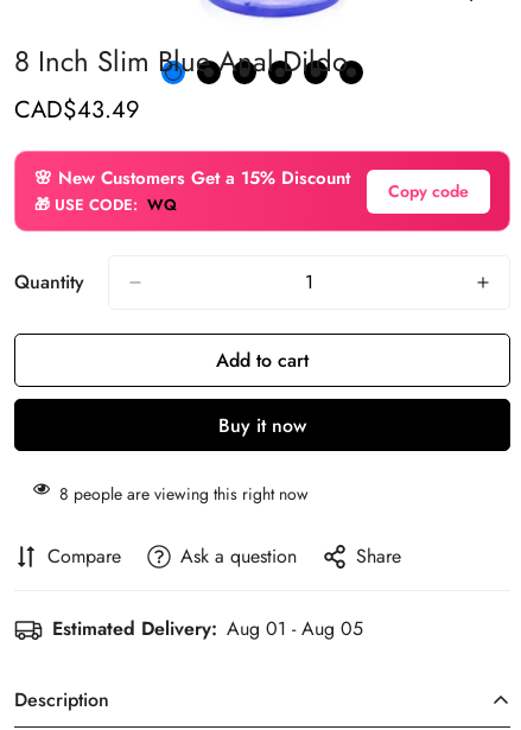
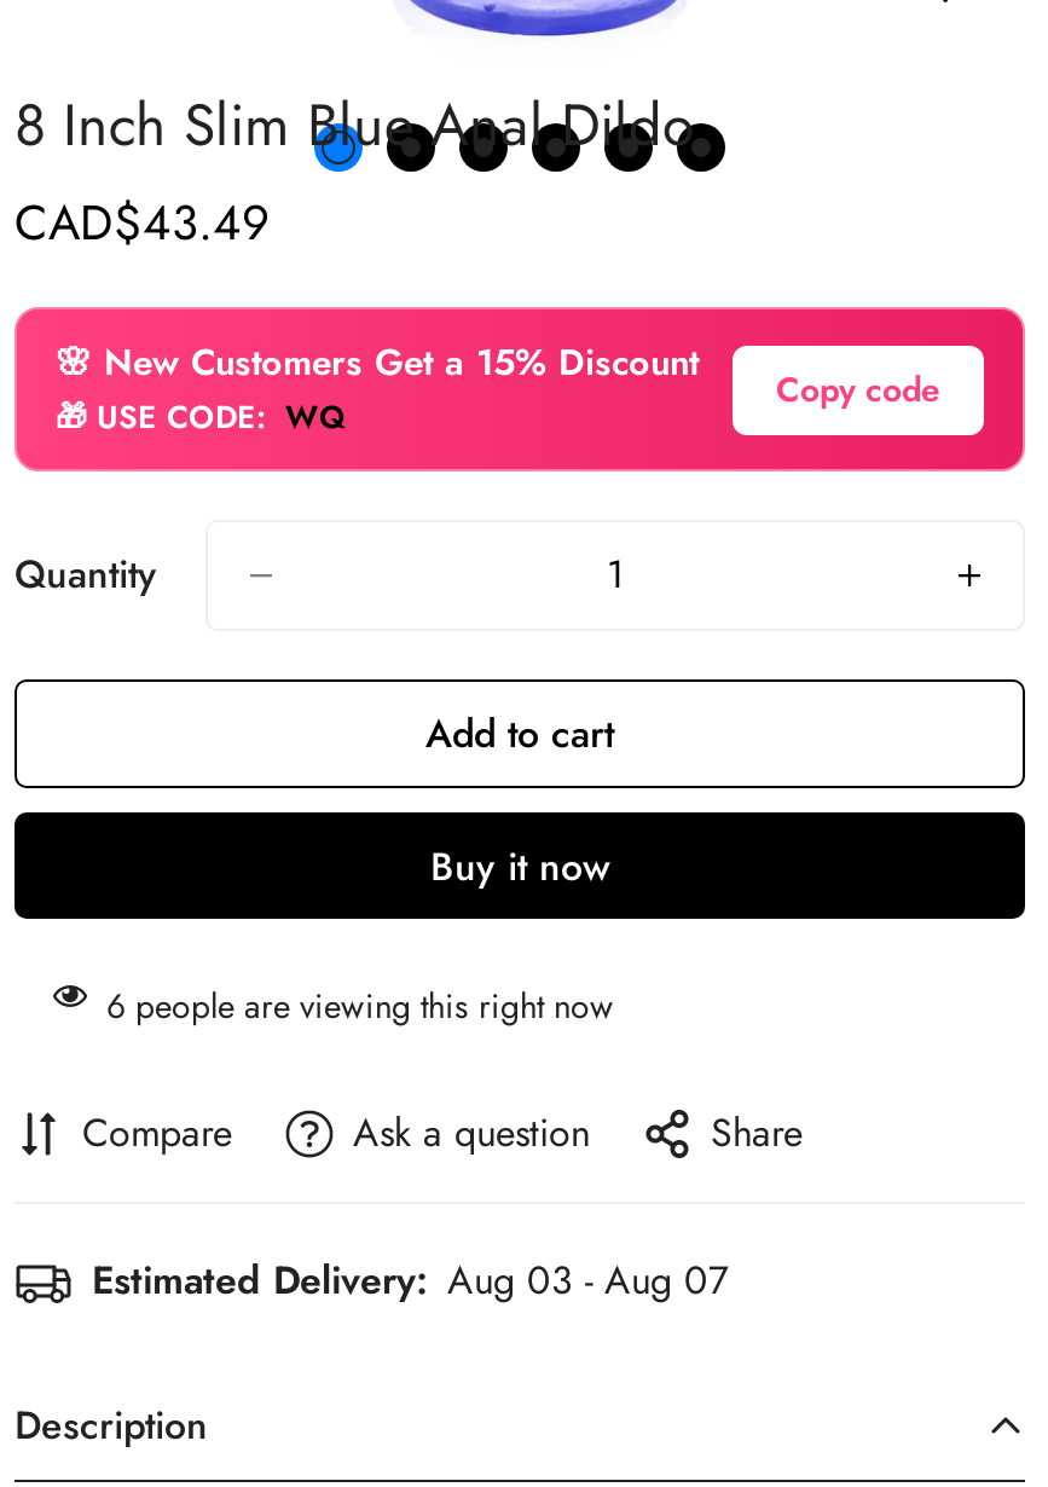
[59,482,309,506] 8 people are viewing this right now -> [106,982,614,1031] 6 people are viewing this right now
[52,615,363,642] Estimated Delivery: Aug 01 - Aug 05 -> [92,1253,728,1309] Estimated Delivery: Aug 03 - Aug 07

